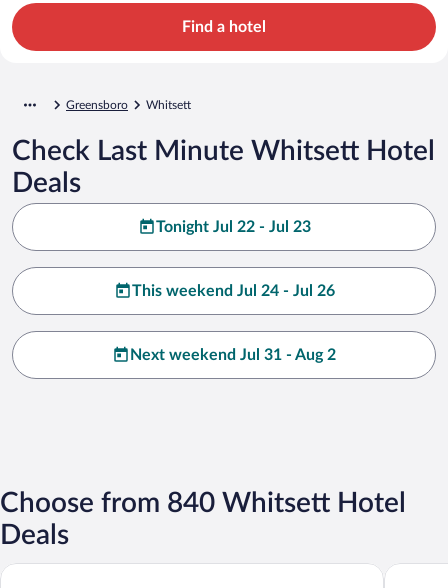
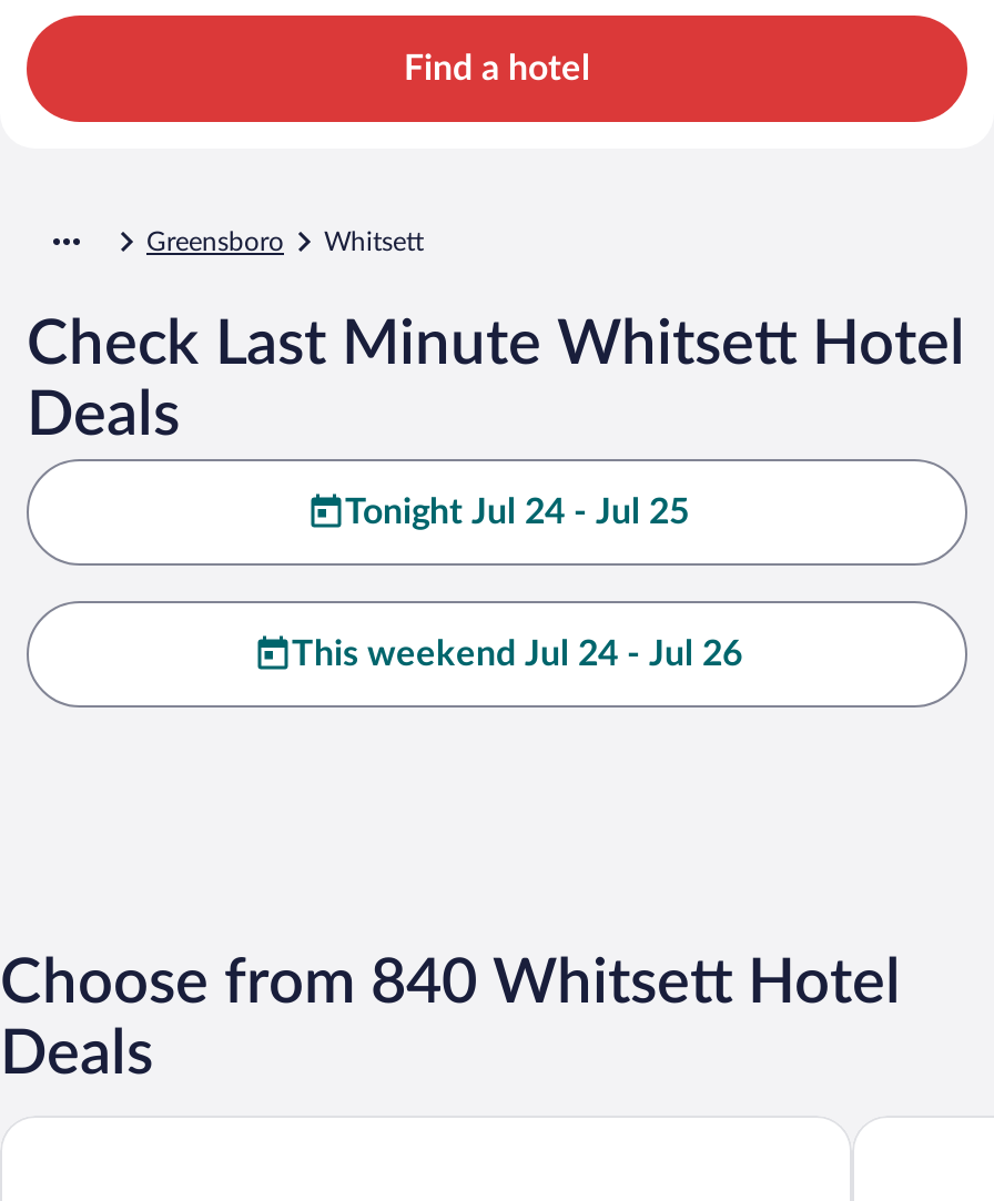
[155,219,310,235] Tonight Jul 22 - Jul 23 -> [345,494,689,529] Tonight Jul 24 - Jul 25
[130,347,336,363] Next weekend Jul 31 - Aug 2 -> none

